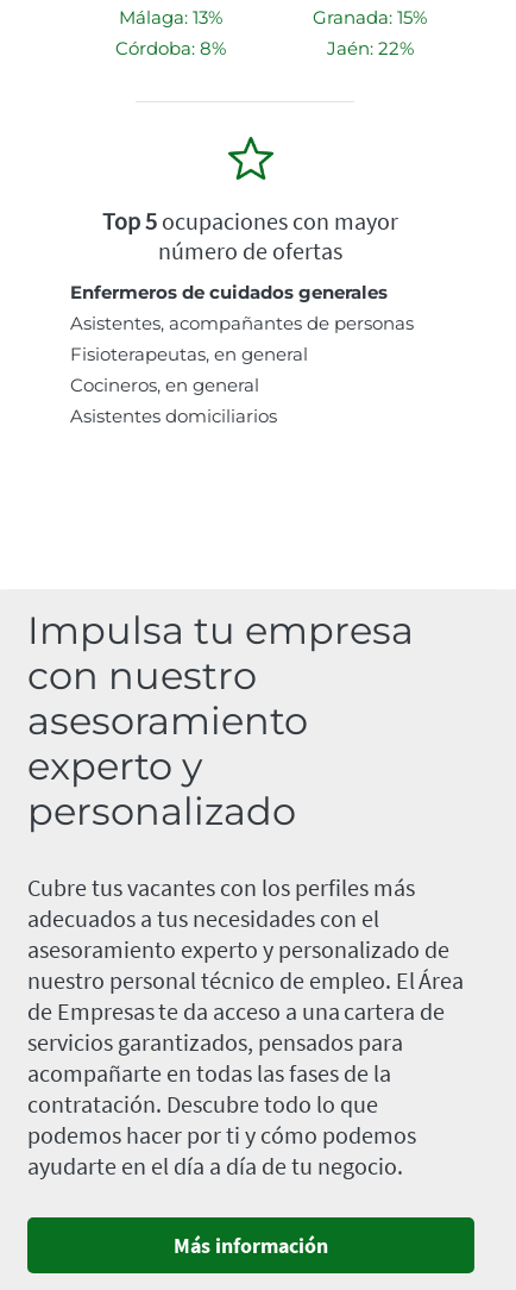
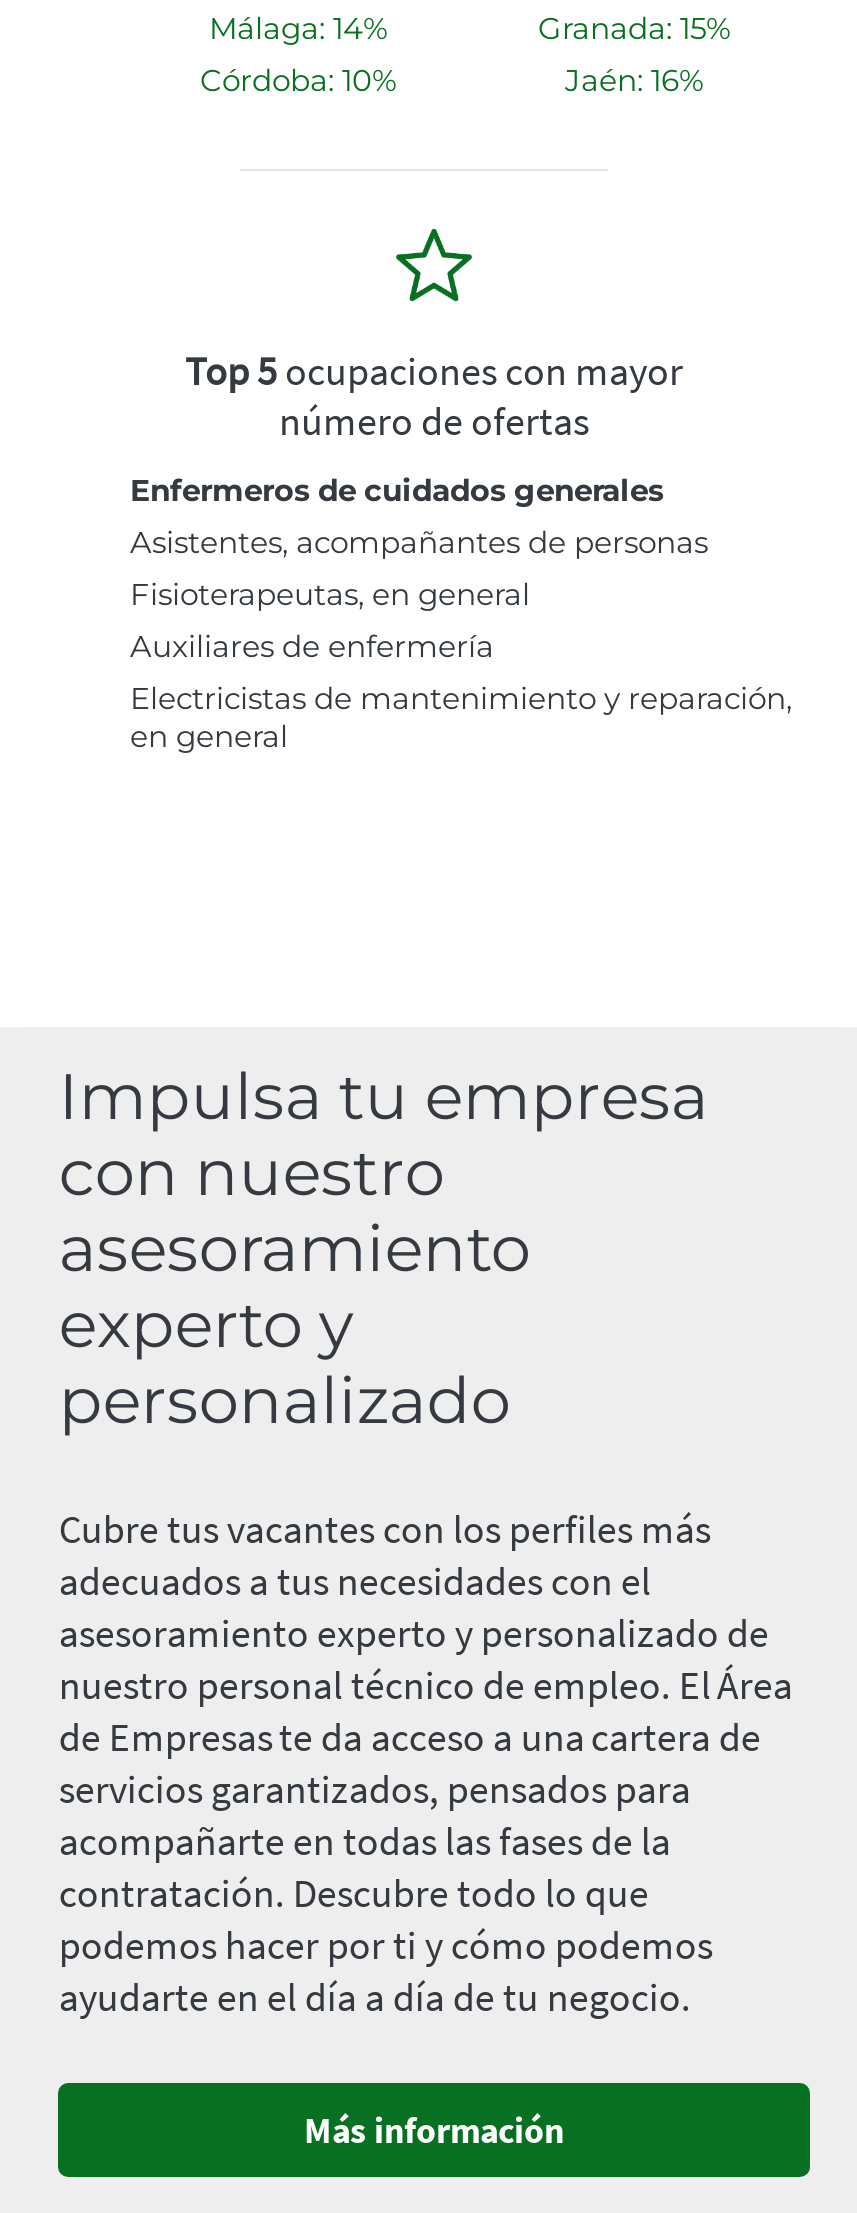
[118,6,222,29] Málaga: 13% -> [209,9,387,47] Málaga: 14%
[115,37,225,60] Córdoba: 8% -> [200,61,396,99] Córdoba: 10%
[326,37,413,60] Jaén: 22% -> [565,61,703,99] Jaén: 16%
[70,374,277,427] Cocineros, en general | Asistentes domiciliarios -> [130,627,792,755] Auxiliares de enfermería | Electricistas de mantenimiento y reparación, | en general

